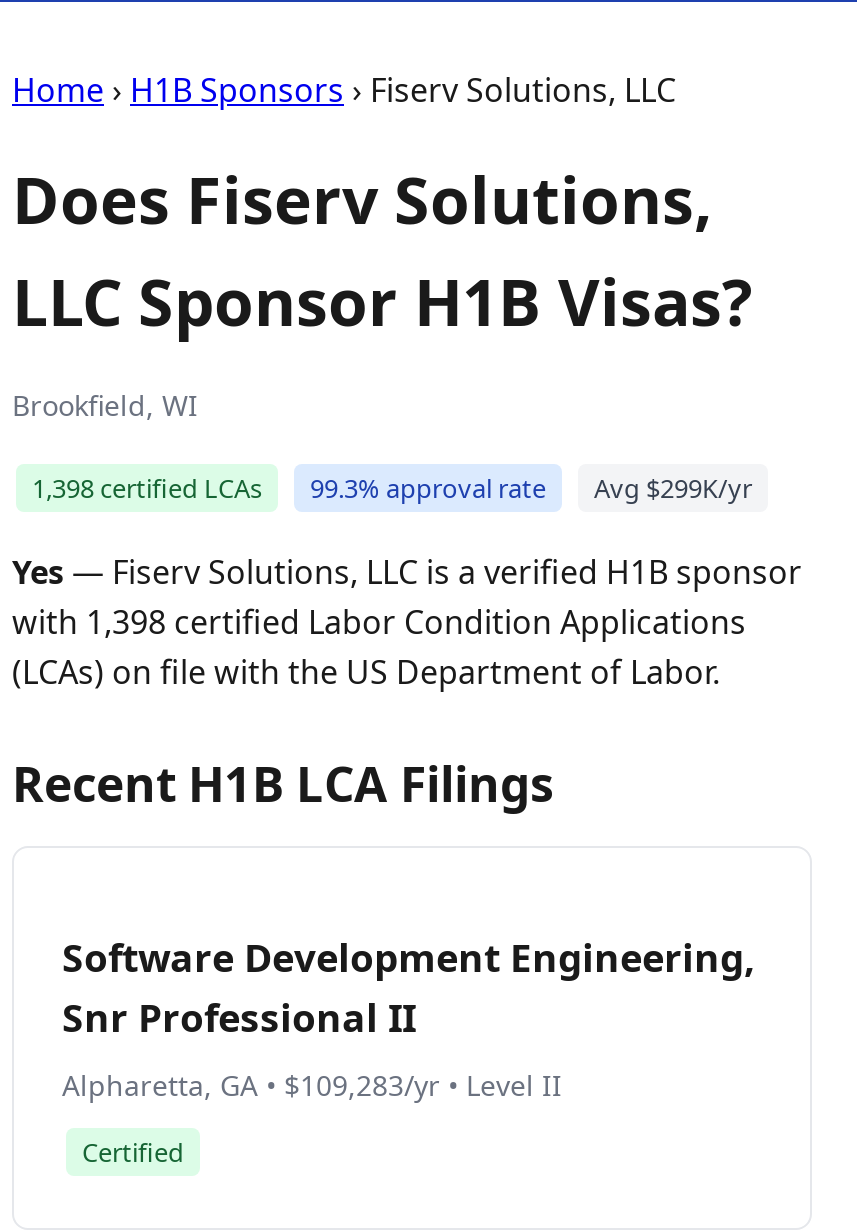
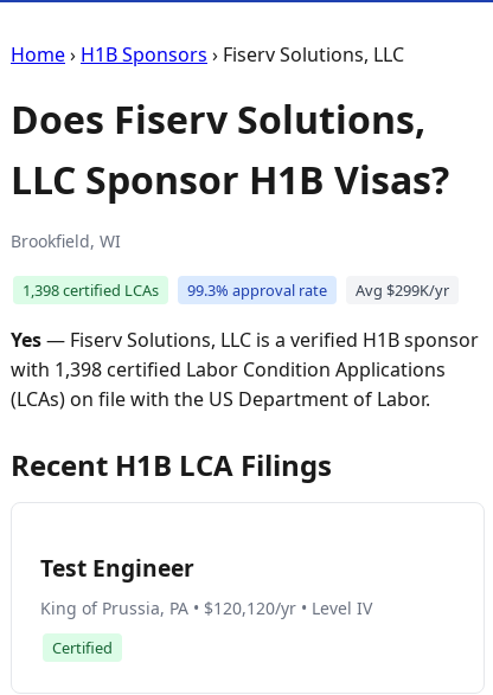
[62,930,754,1104] Software Development Engineering, | Snr Professional II | Alpharetta, GA • $109,283/yr • Level II -> [40,552,372,619] Test Engineer | King of Prussia, PA • $120,120/yr • Level IV

